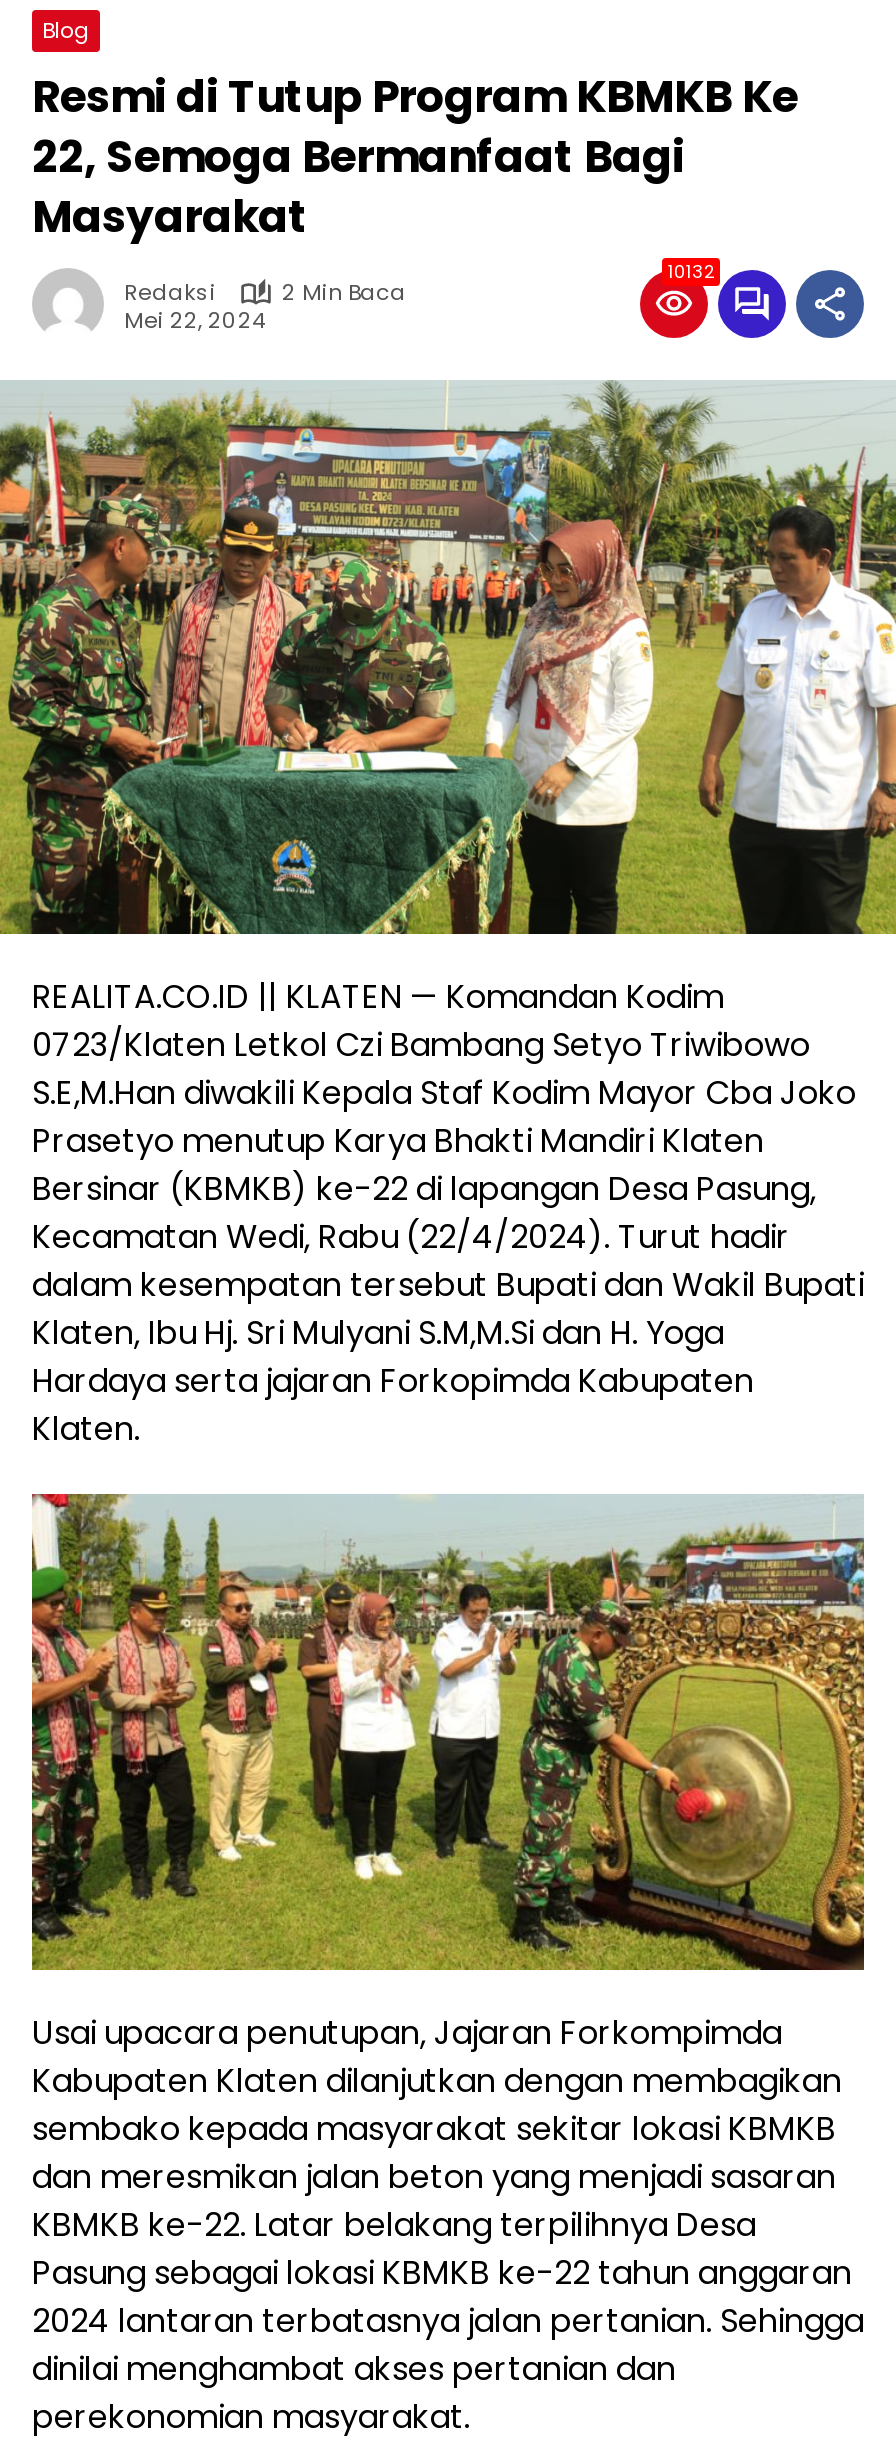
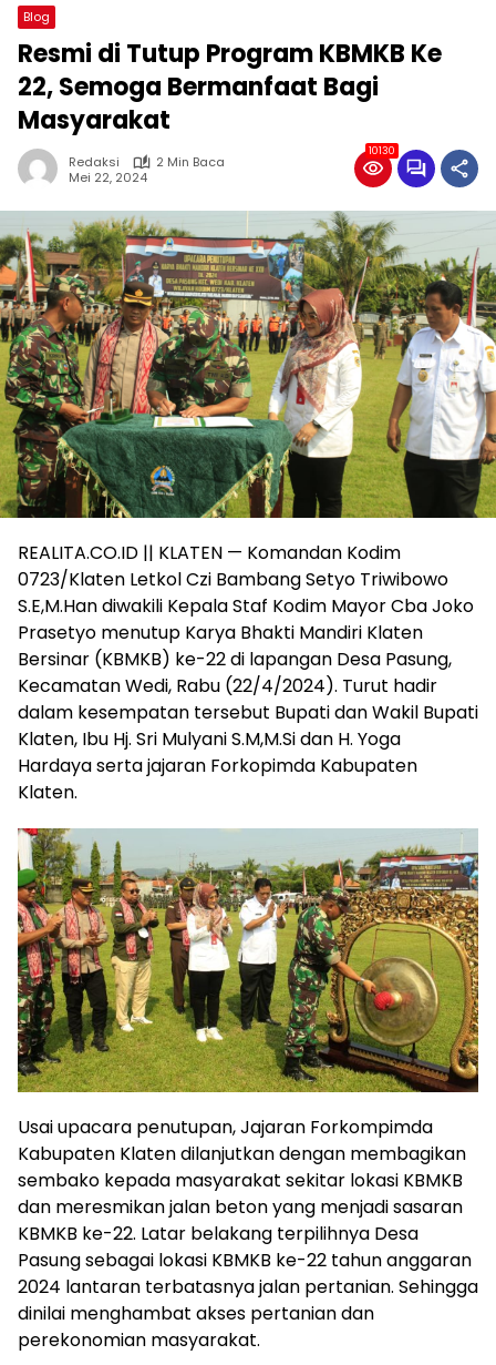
[668,260,714,284] 10132 -> [369,144,395,157] 10130

